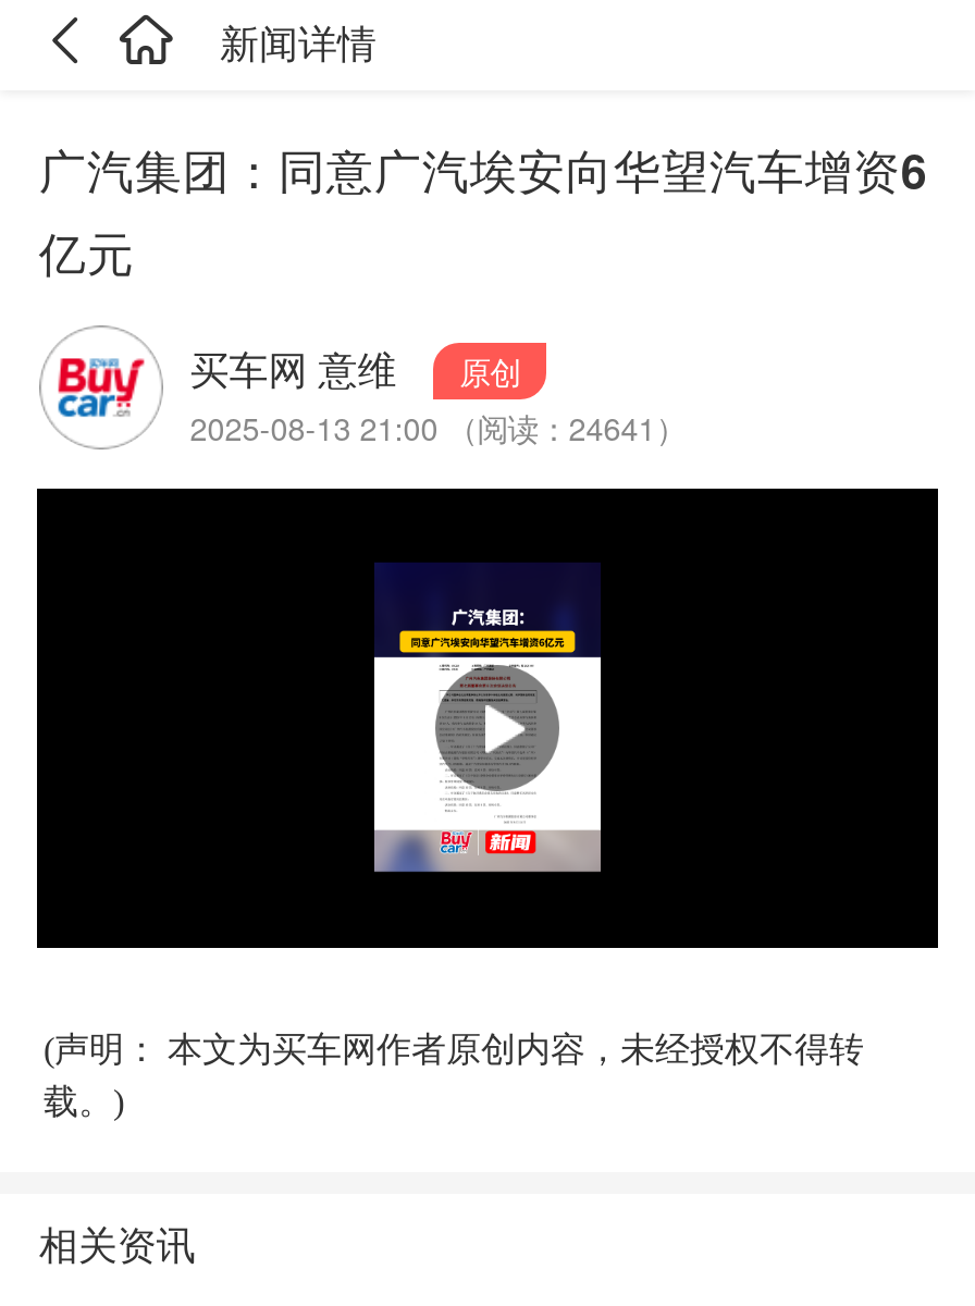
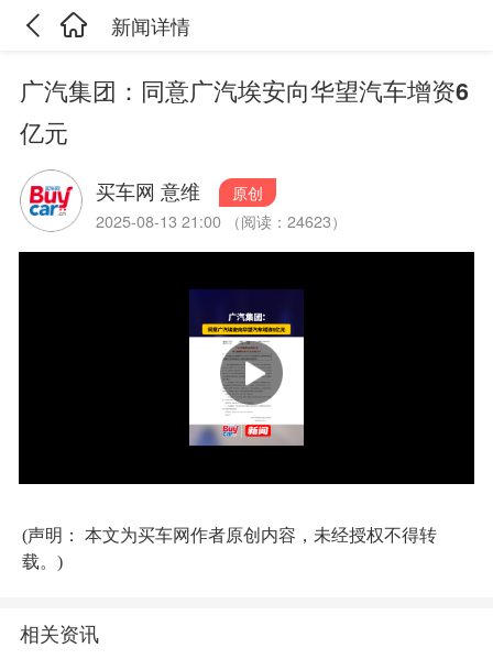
[190,406,686,449] 2025-08-13 21:00 （阅读：24641） -> [96,210,347,232] 2025-08-13 21:00 （阅读：24623）

